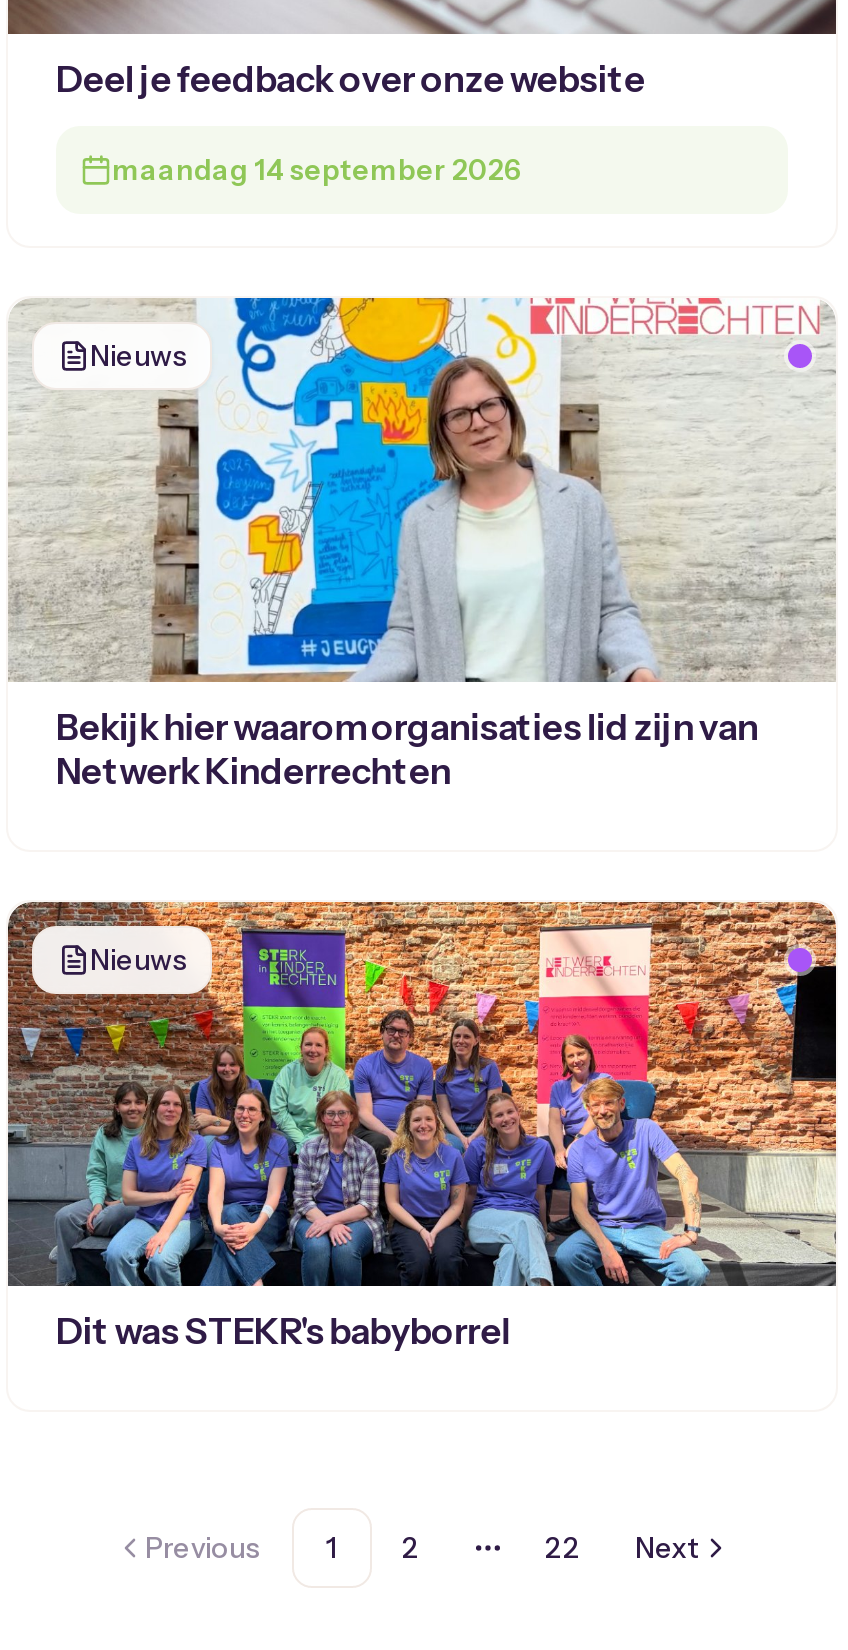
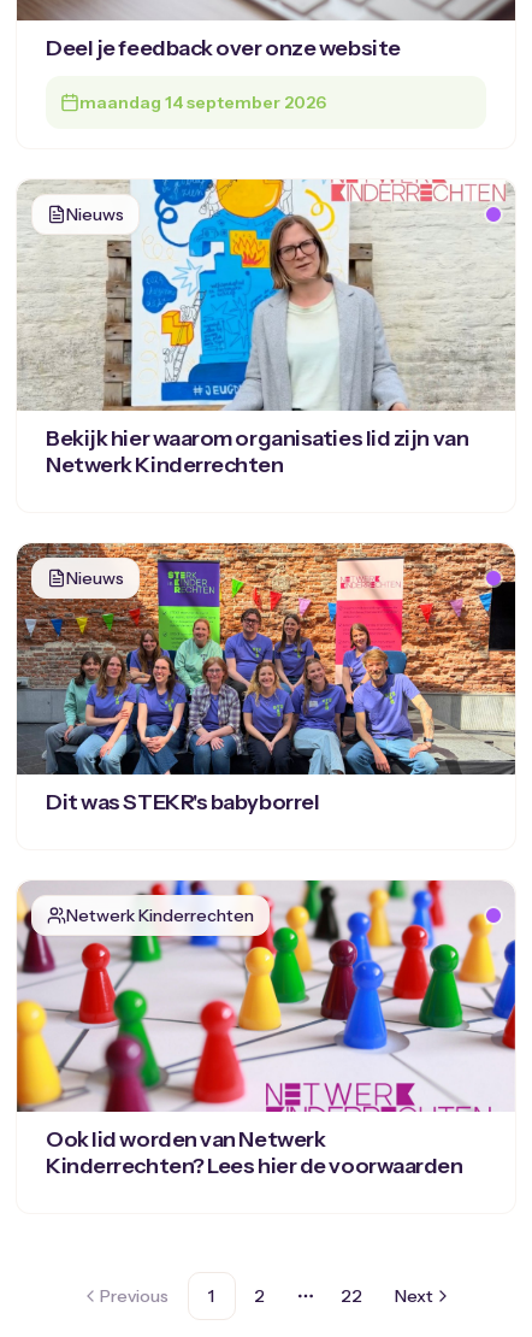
none -> [16,879,516,1113] [image] | Netwerk Kinderrechten
none -> [46,1126,463,1179] Ook lid worden van Netwerk | Kinderrechten? Lees hier de voorwaarden

